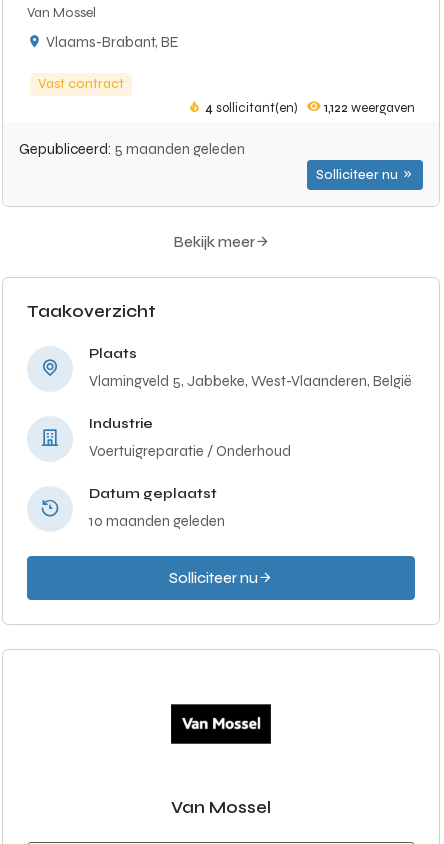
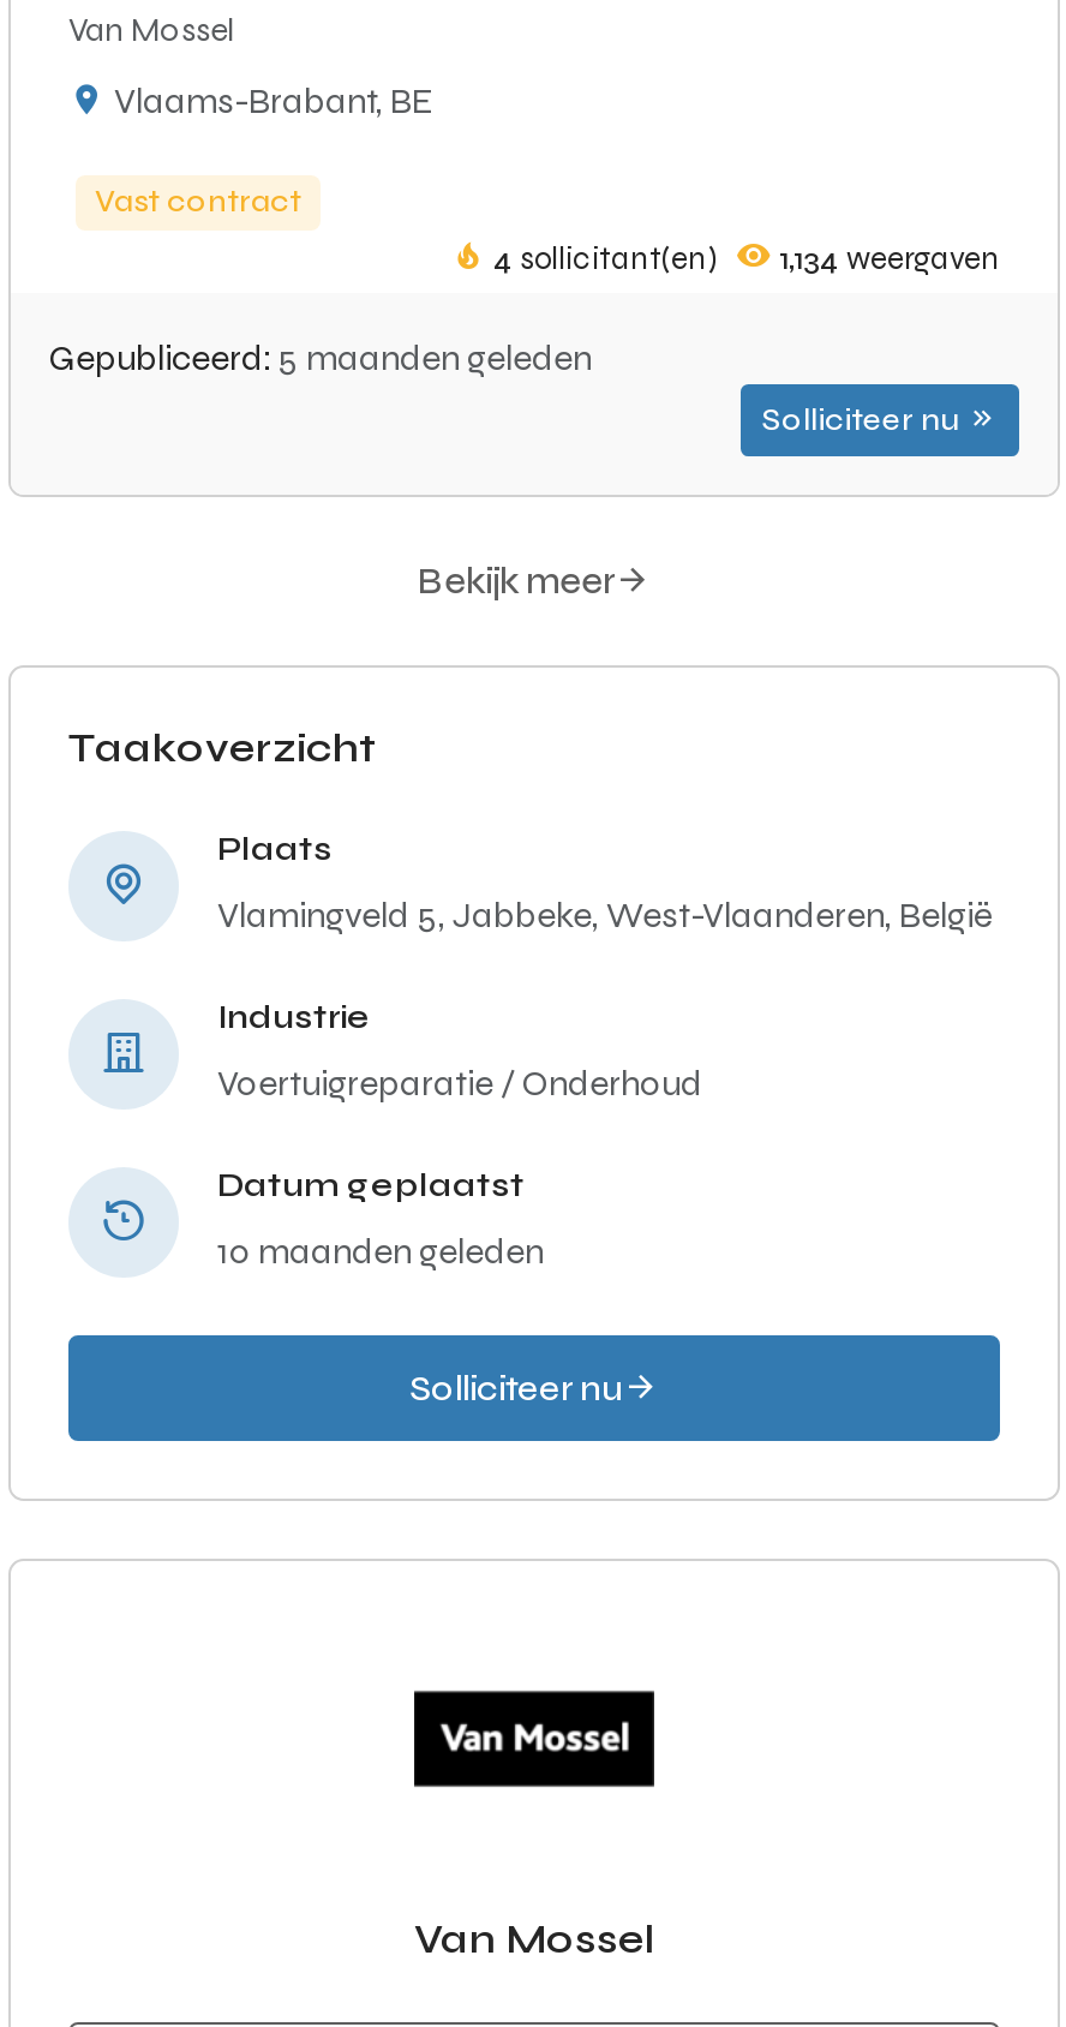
[202,100,415,116] 4 sollicitant(en) 1,122 weergaven -> [486,240,1000,279] 4 sollicitant(en) 1,134 weergaven

